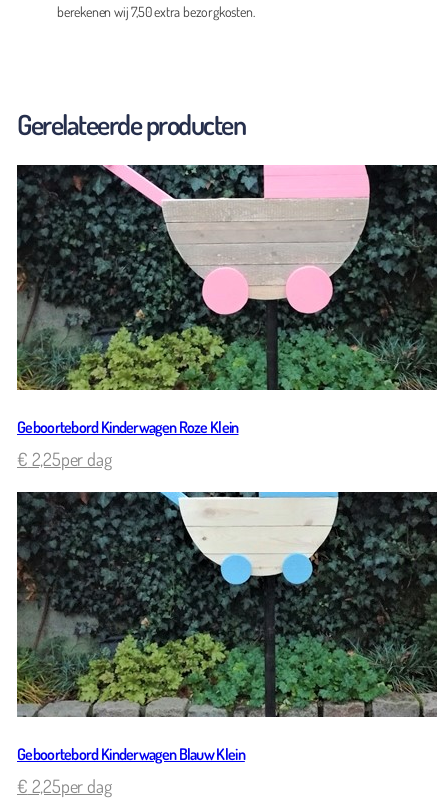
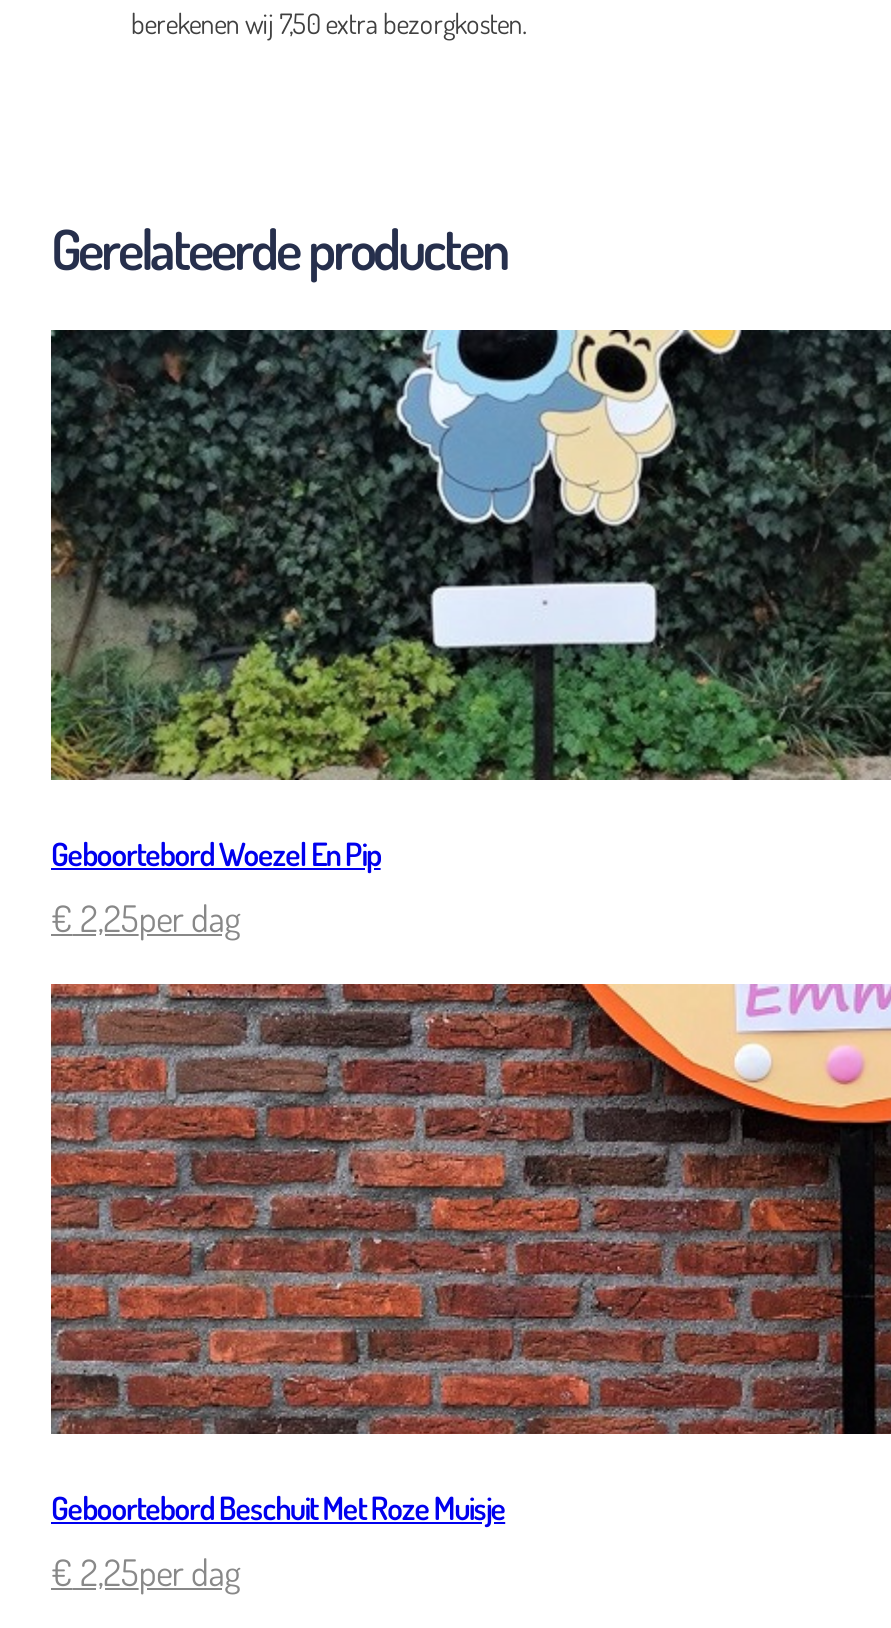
[17,164,434,437] [image] | Geboortebord Kinderwagen Roze Klein -> [51,328,885,875] [image] | Geboortebord Woezel En Pip
[16,491,434,764] [image] | Geboortebord Kinderwagen Blauw Klein -> [49,982,885,1529] [image] | Geboortebord Beschuit Met Roze Muisje

